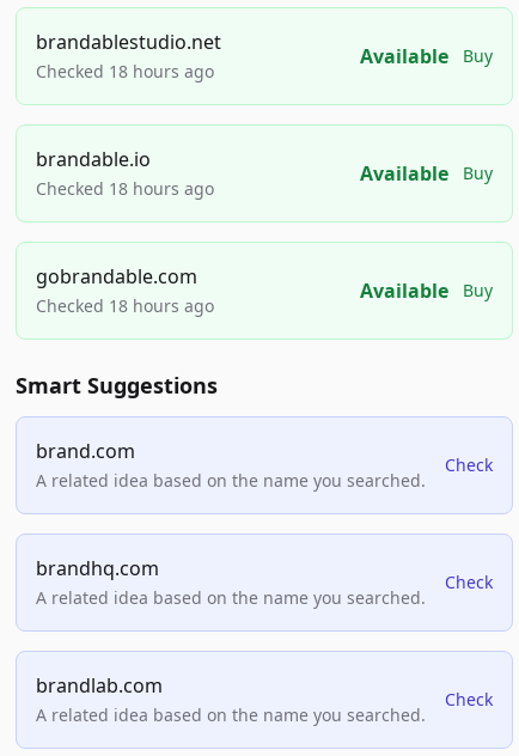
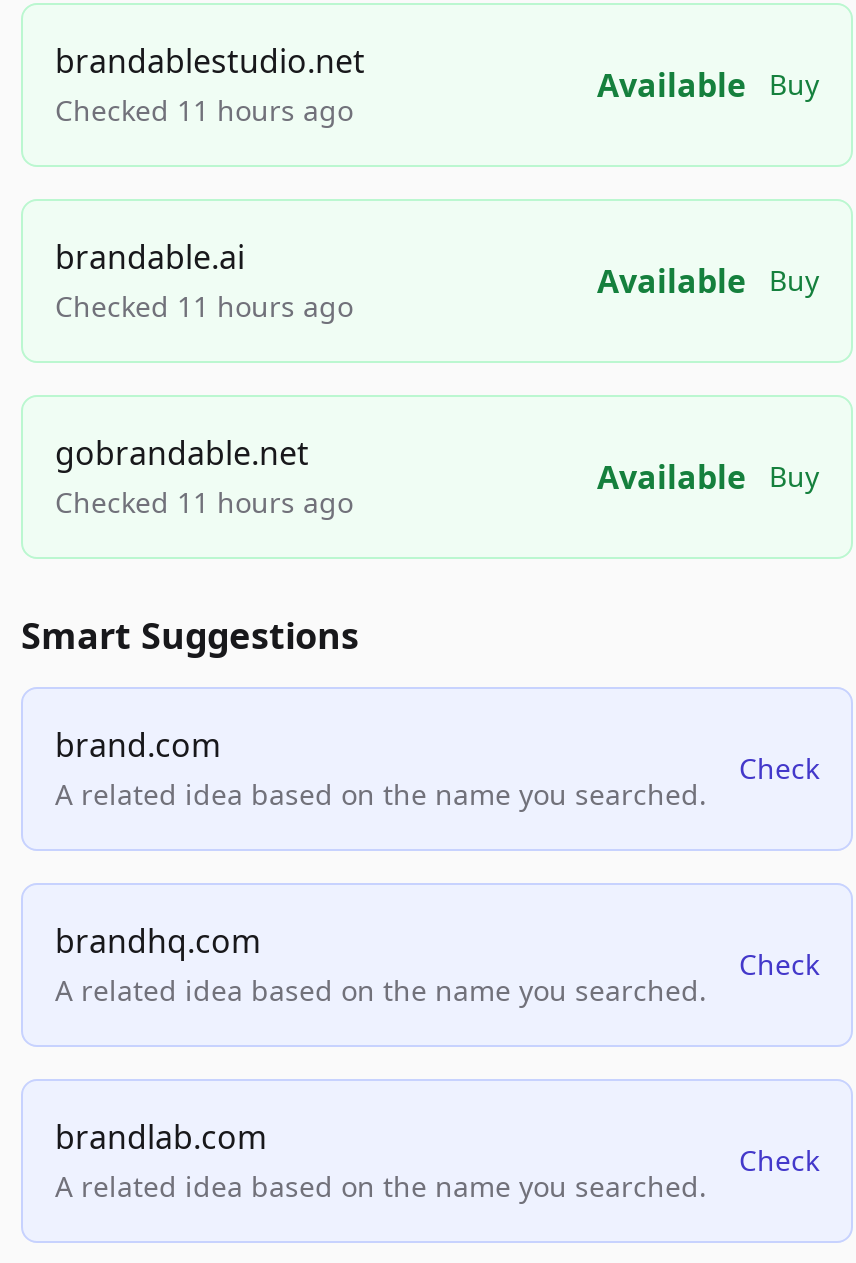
[36,60,214,83] Checked 18 hours ago -> [55,91,353,129] Checked 11 hours ago
[36,146,214,200] brandable.io | Checked 18 hours ago -> [55,235,353,325] brandable.ai | Checked 11 hours ago
[36,263,214,317] gobrandable.com | Checked 18 hours ago -> [55,431,353,521] gobrandable.net | Checked 11 hours ago

